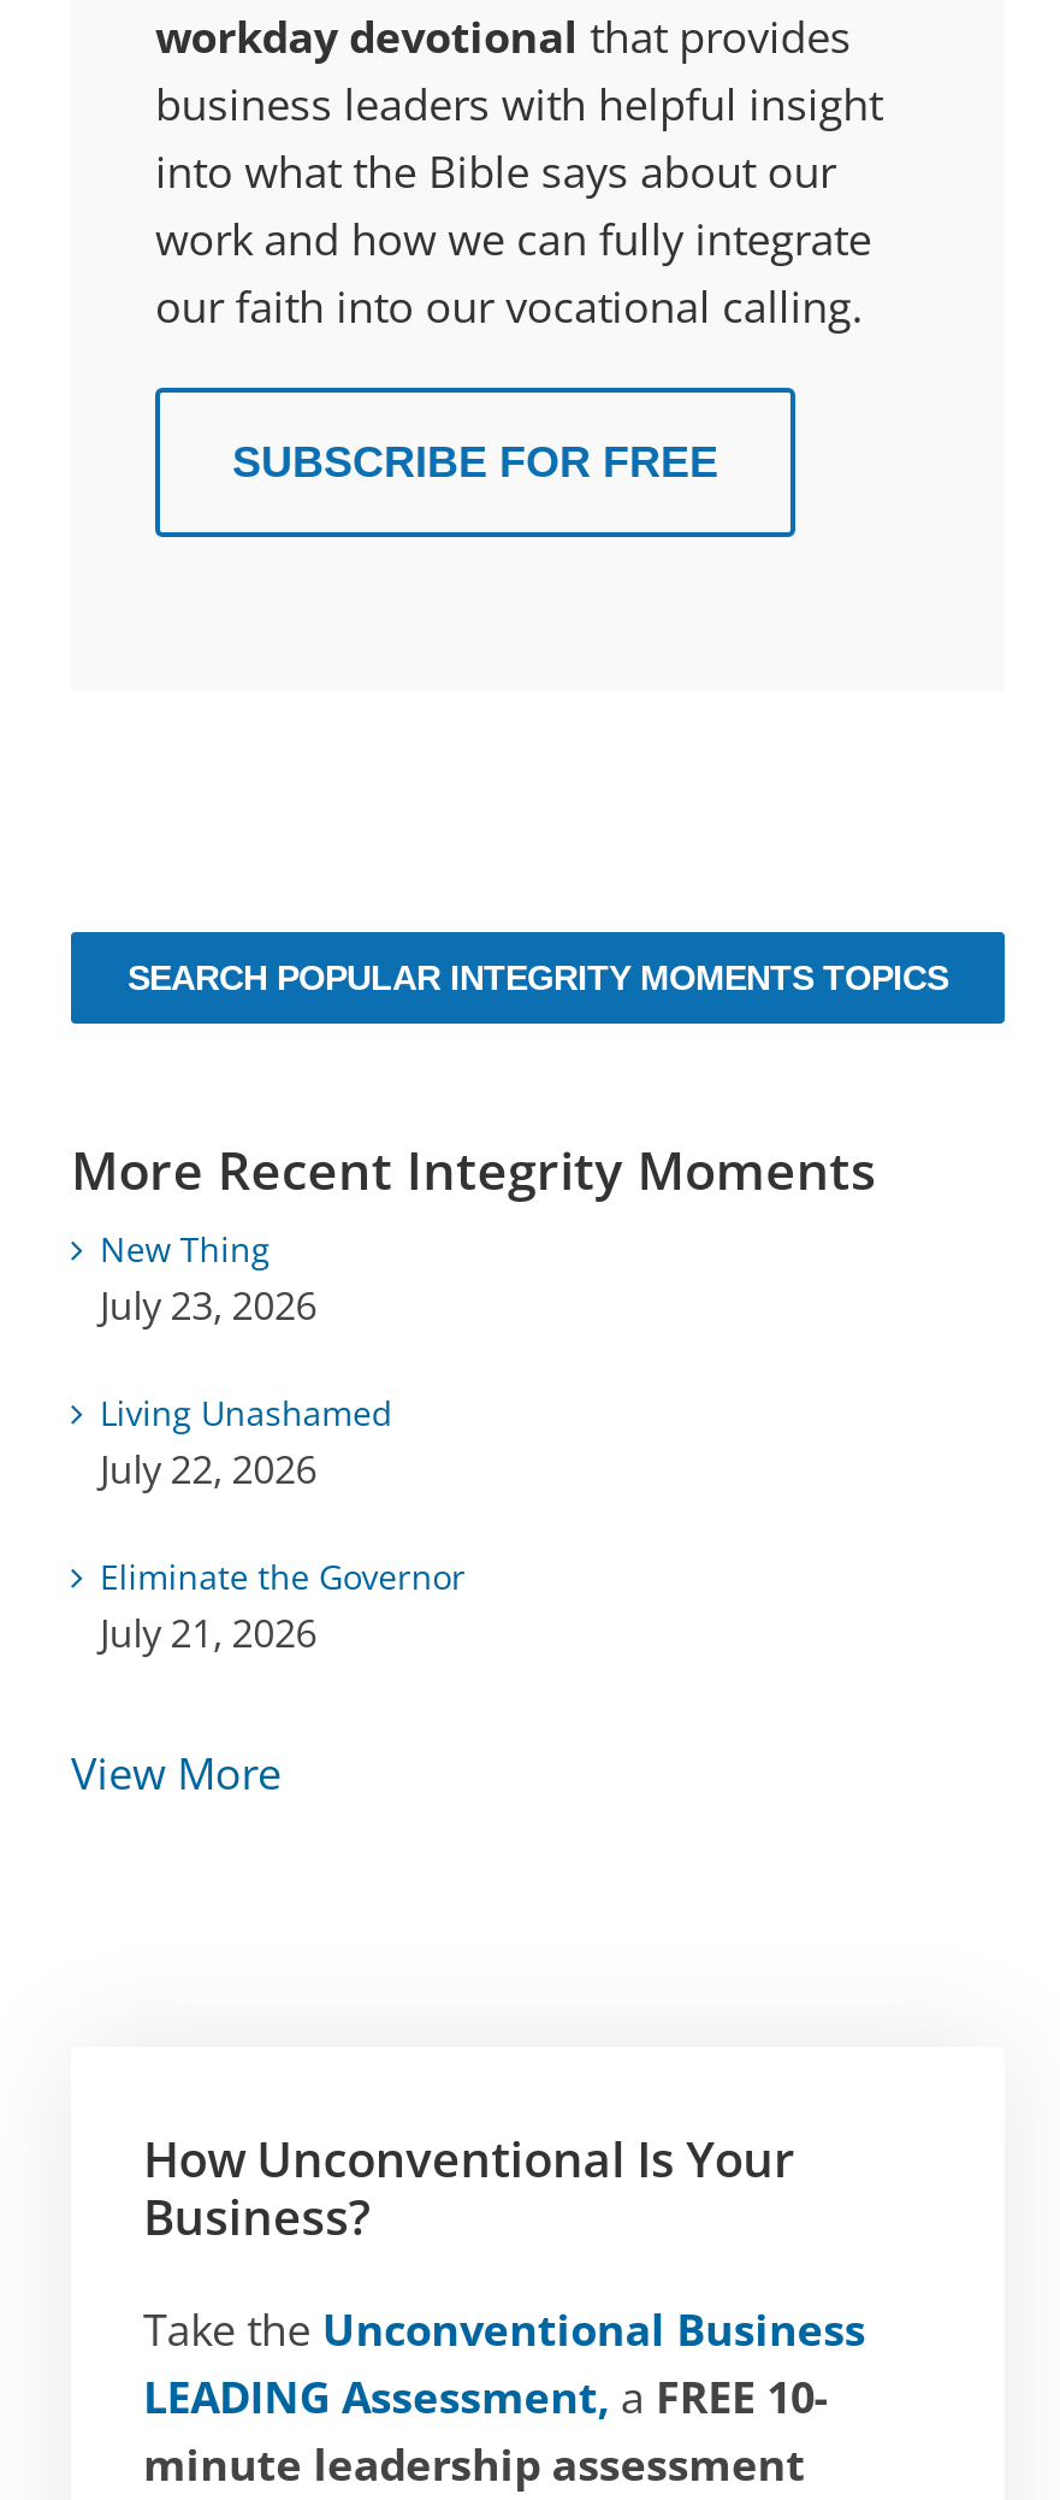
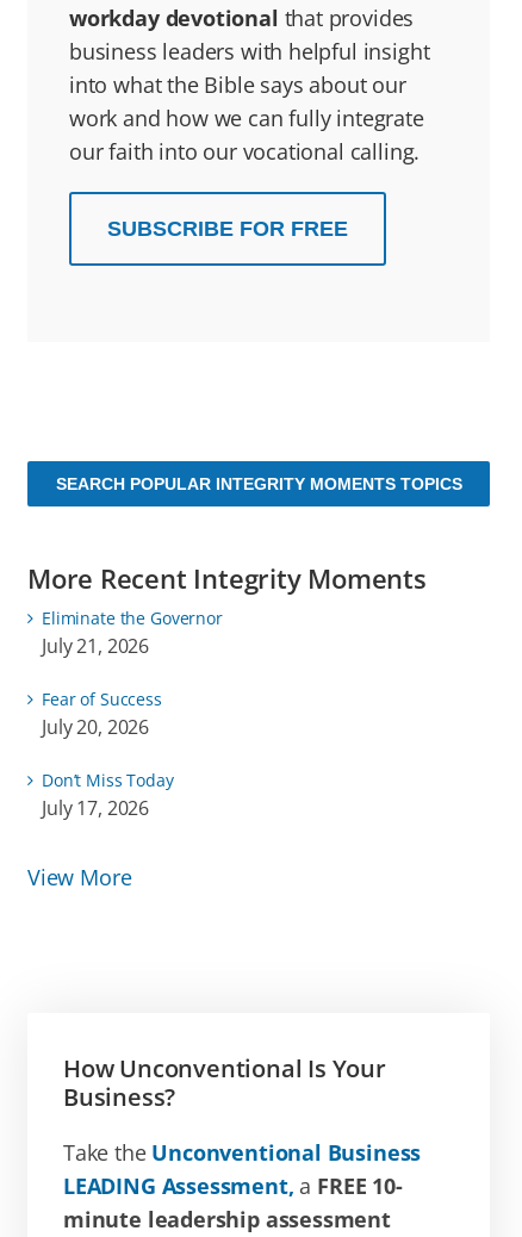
[100,1227,393,1496] New Thing | July 23, 2026 | Living Unashamed | July 22, 2026 -> none
moved [100,1554,465,1660] -> [42,607,223,659]: Eliminate the Governor | July 21, 2026
none -> [42,688,174,821] Fear of Success | July 20, 2026 | Don’t Miss Today | July 17, 2026

